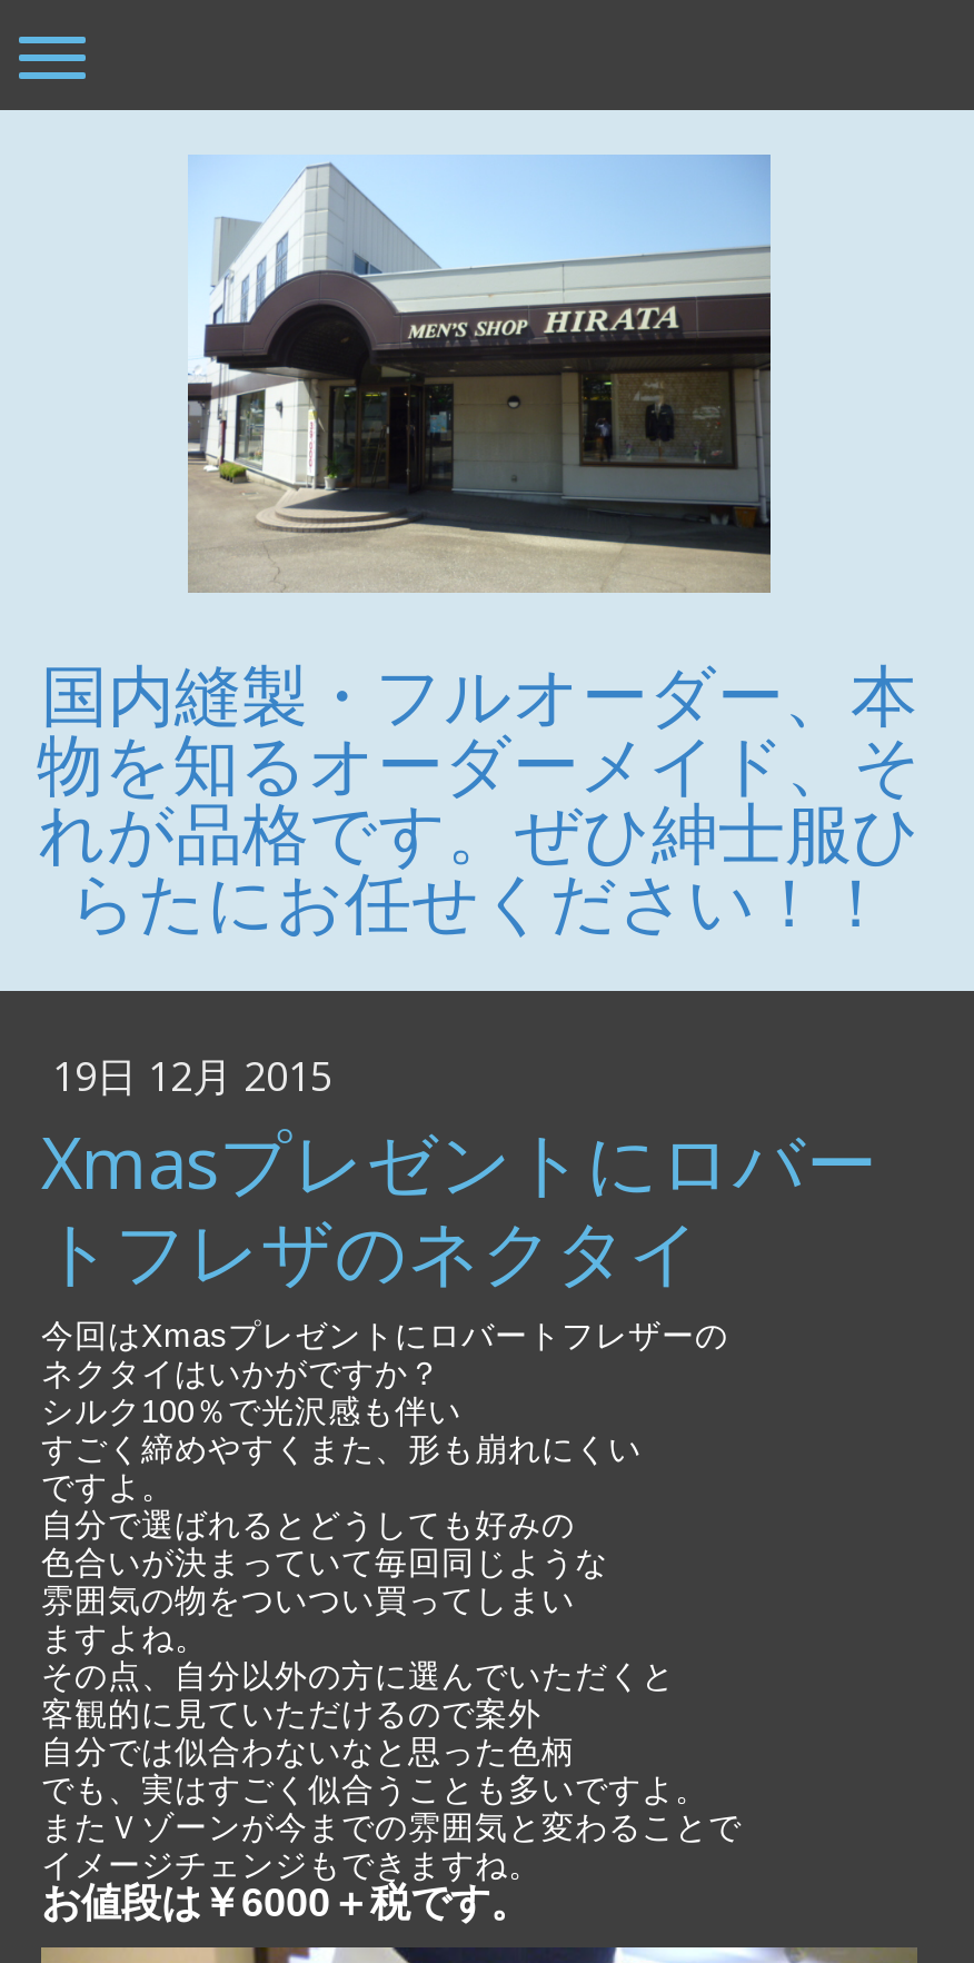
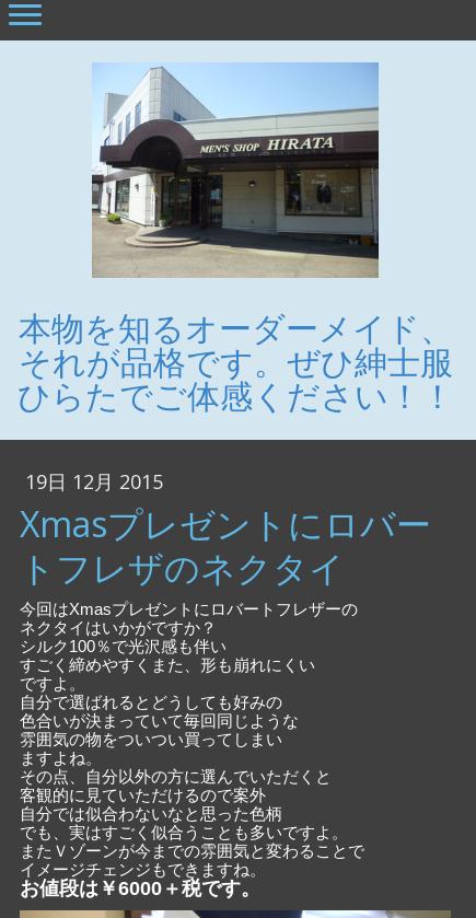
[37,649,922,947] 国内縫製・フルオーダー、本 | 物を知るオーダーメイド、そ | れが品格です。ぜひ紳士服ひ | らたにお任せください！！ -> [17,305,454,418] 本物を知るオーダーメイド、 | それが品格です。ぜひ紳士服 | ひらたでご体感ください！！

